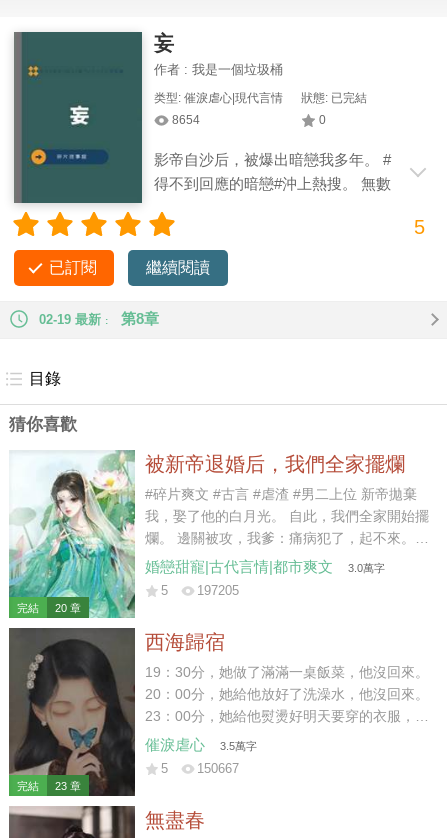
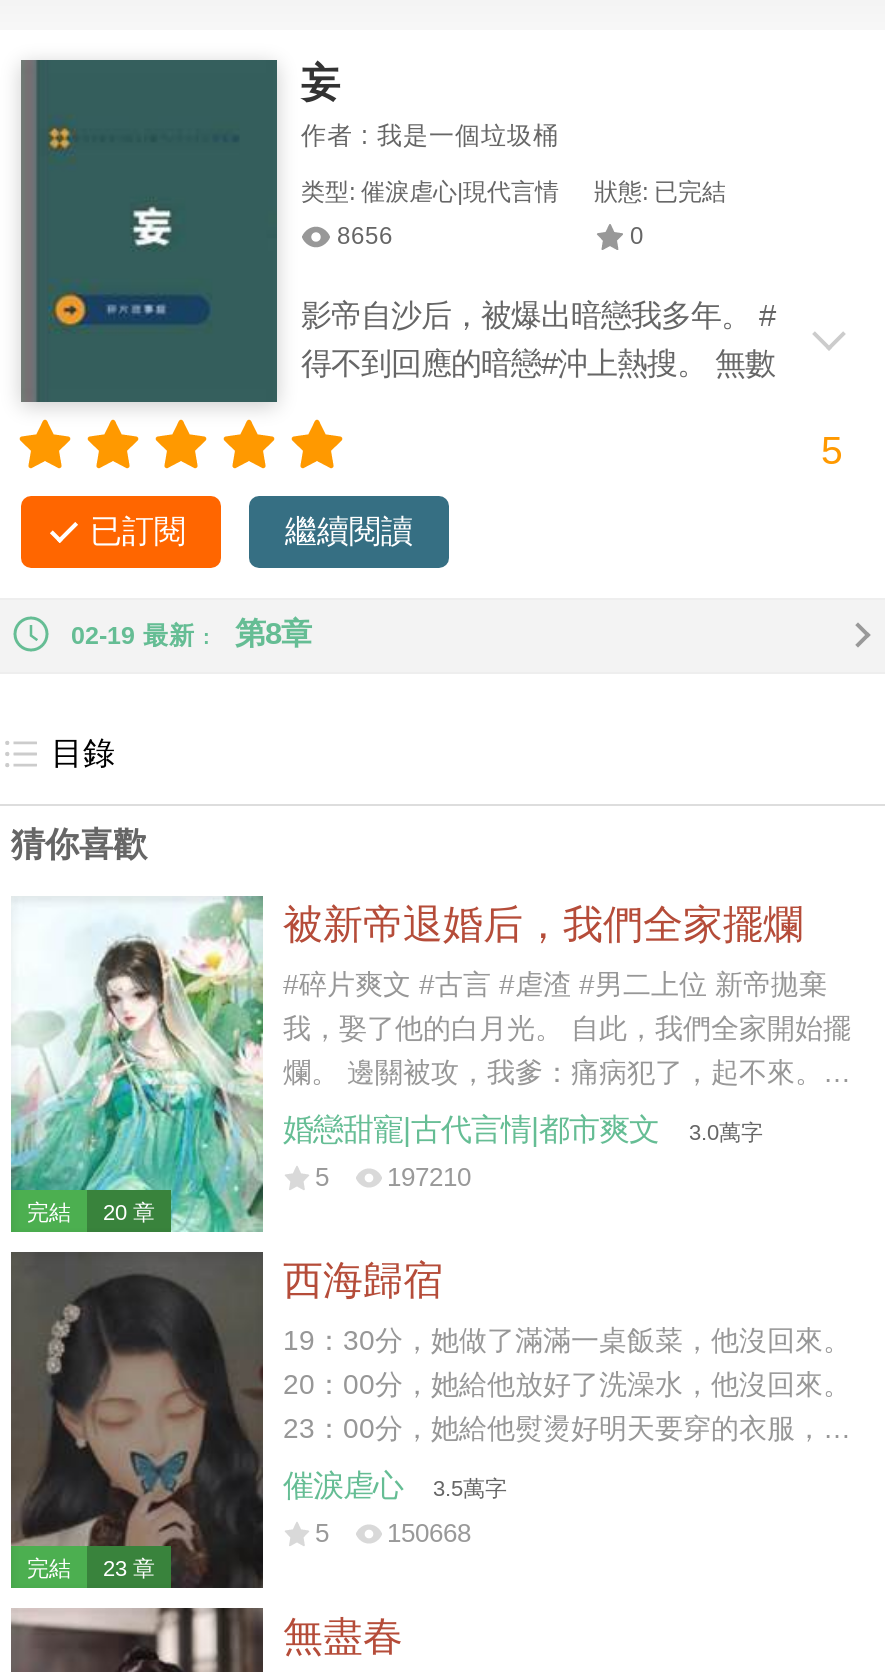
[172,113,200,127] 8654 -> [337,222,393,250] 8656
[161,583,239,598] 5 197205 -> [315,1162,471,1192] 5 197210
[161,761,239,776] 5 150667 -> [315,1518,471,1548] 5 150668

